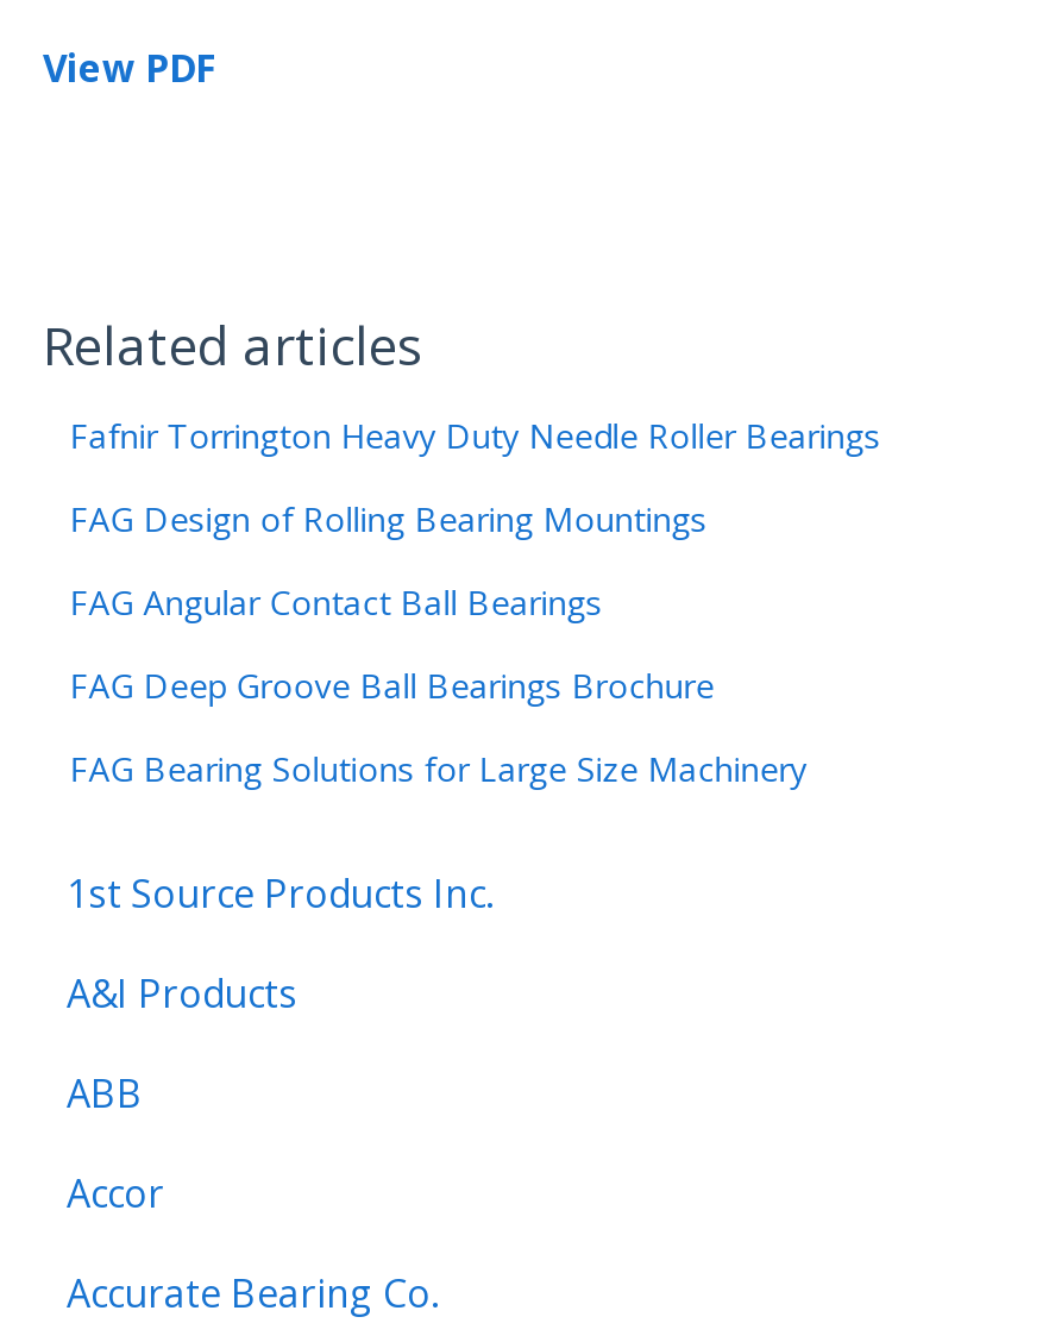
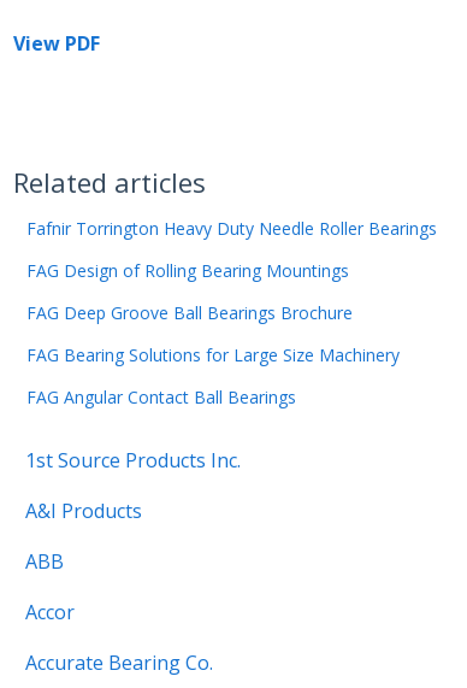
moved [69,578,602,623] -> [27,386,296,408]: FAG Angular Contact Ball Bearings
moved [69,661,807,790] -> [27,301,400,366]: FAG Deep Groove Ball Bearings Brochure | FAG Bearing Solutions for Large Size Machinery

